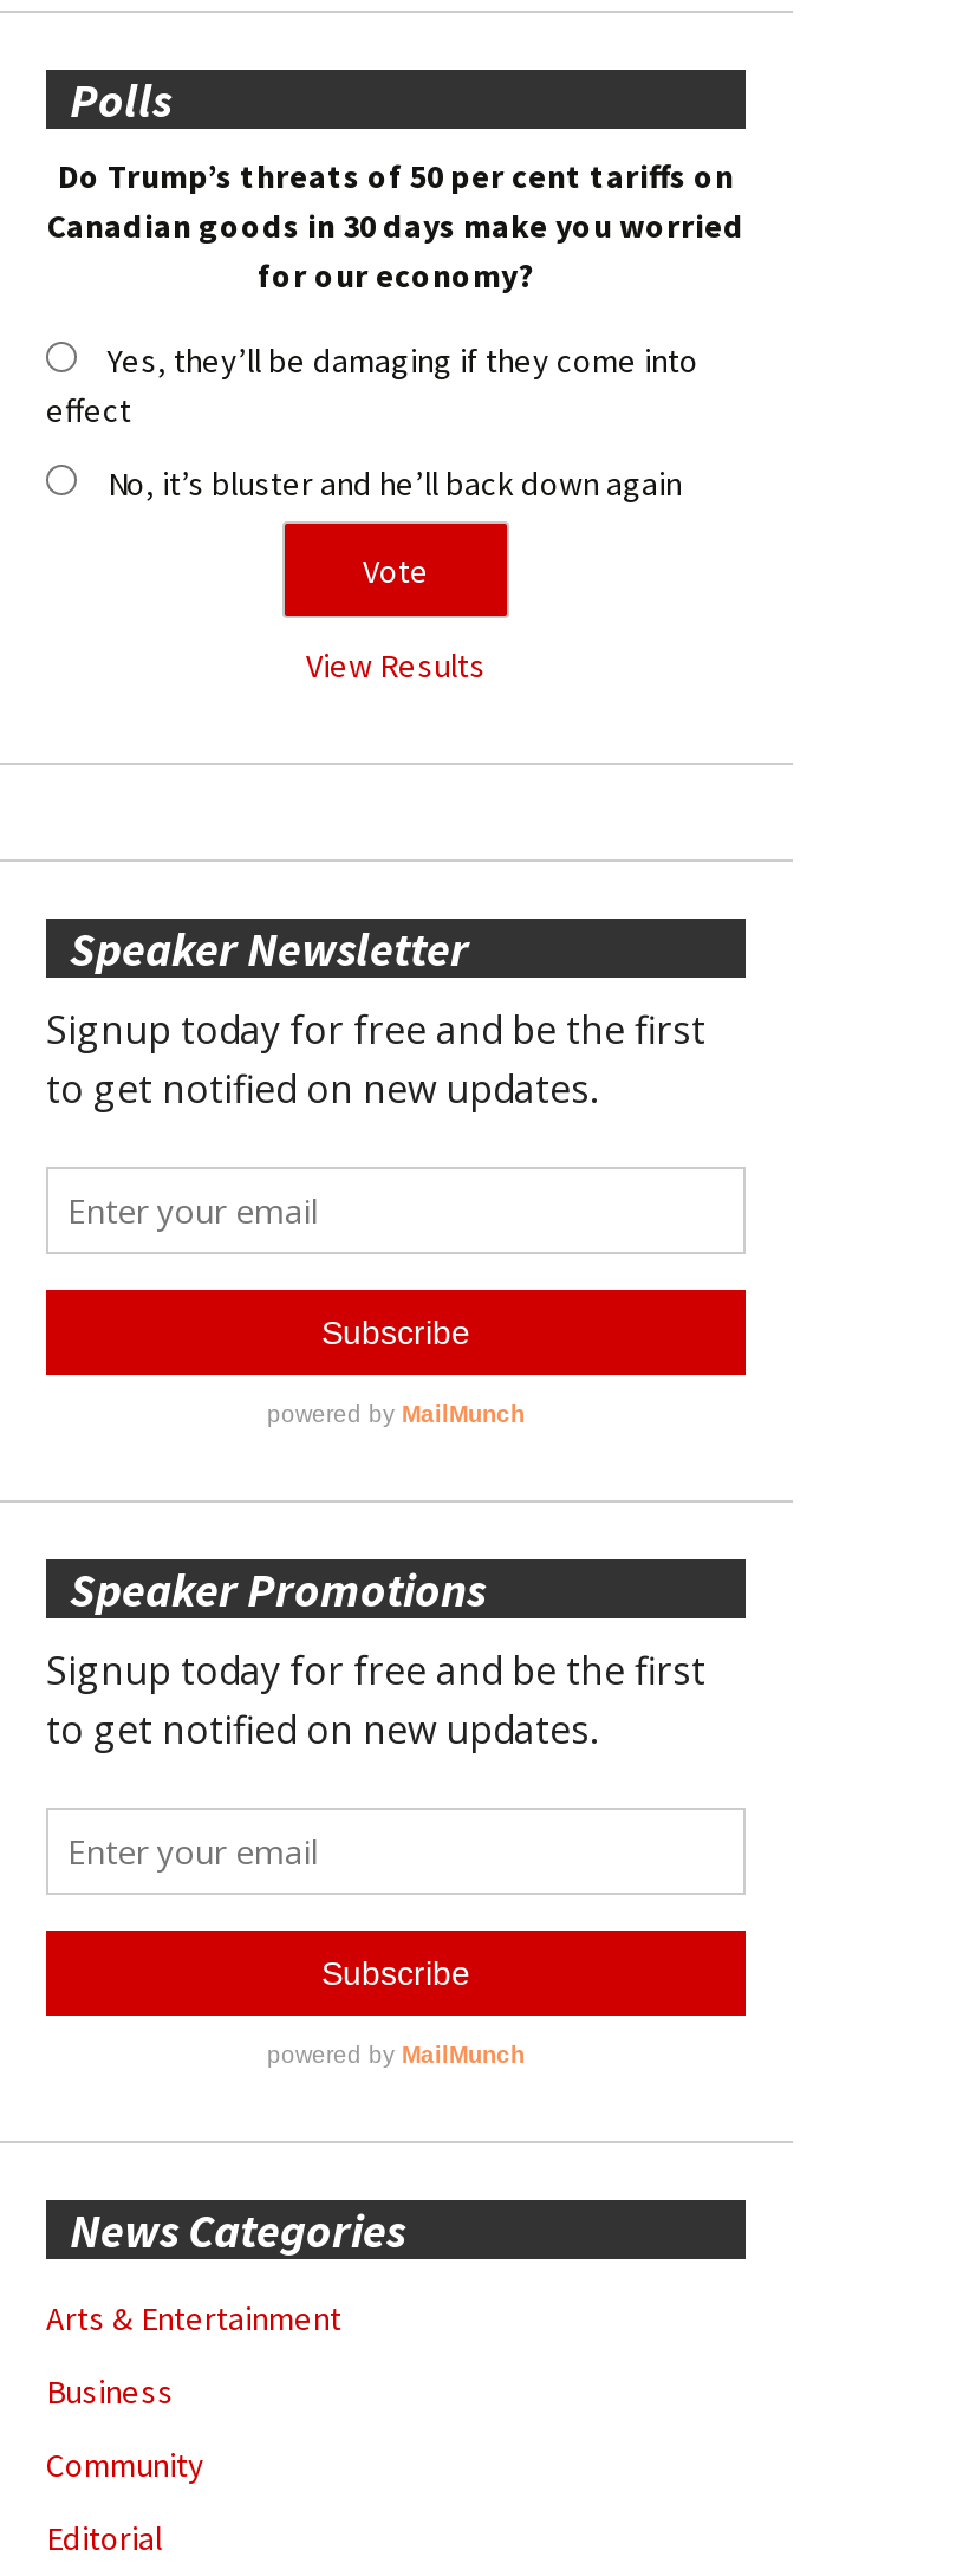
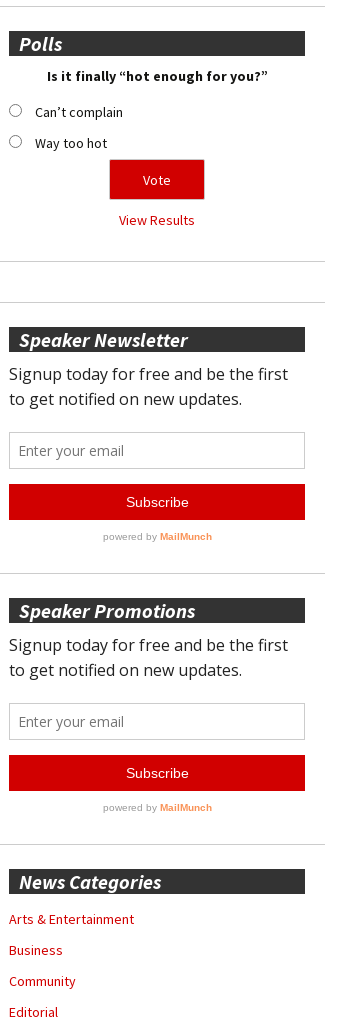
[47,156,744,297] Do Trump’s threats of 50 per cent tariffs on | Canadian goods in 30 days make you worried | for our economy? -> [46,67,267,85] Is it finally “hot enough for you?”
[46,340,698,432] Yes, they’ll be damaging if they come into | effect -> [35,103,123,121] Can’t complain
[108,463,682,506] No, it’s bluster and he’ll back down again -> [35,134,107,152] Way too hot

